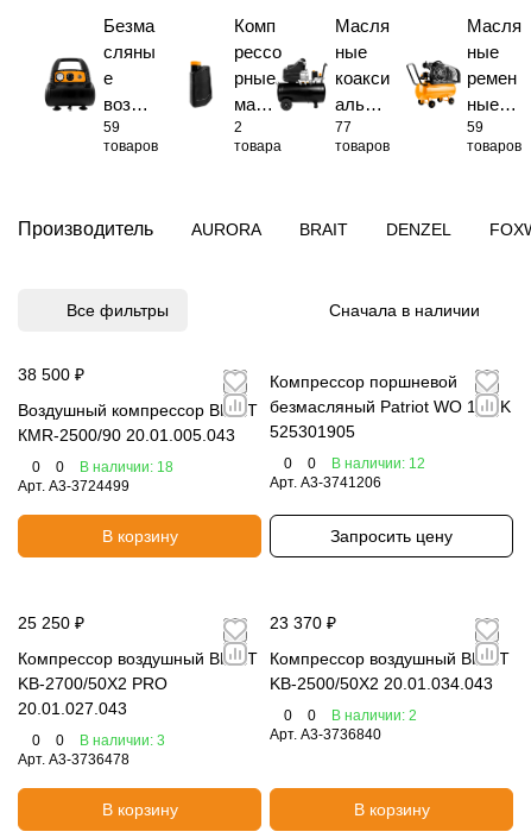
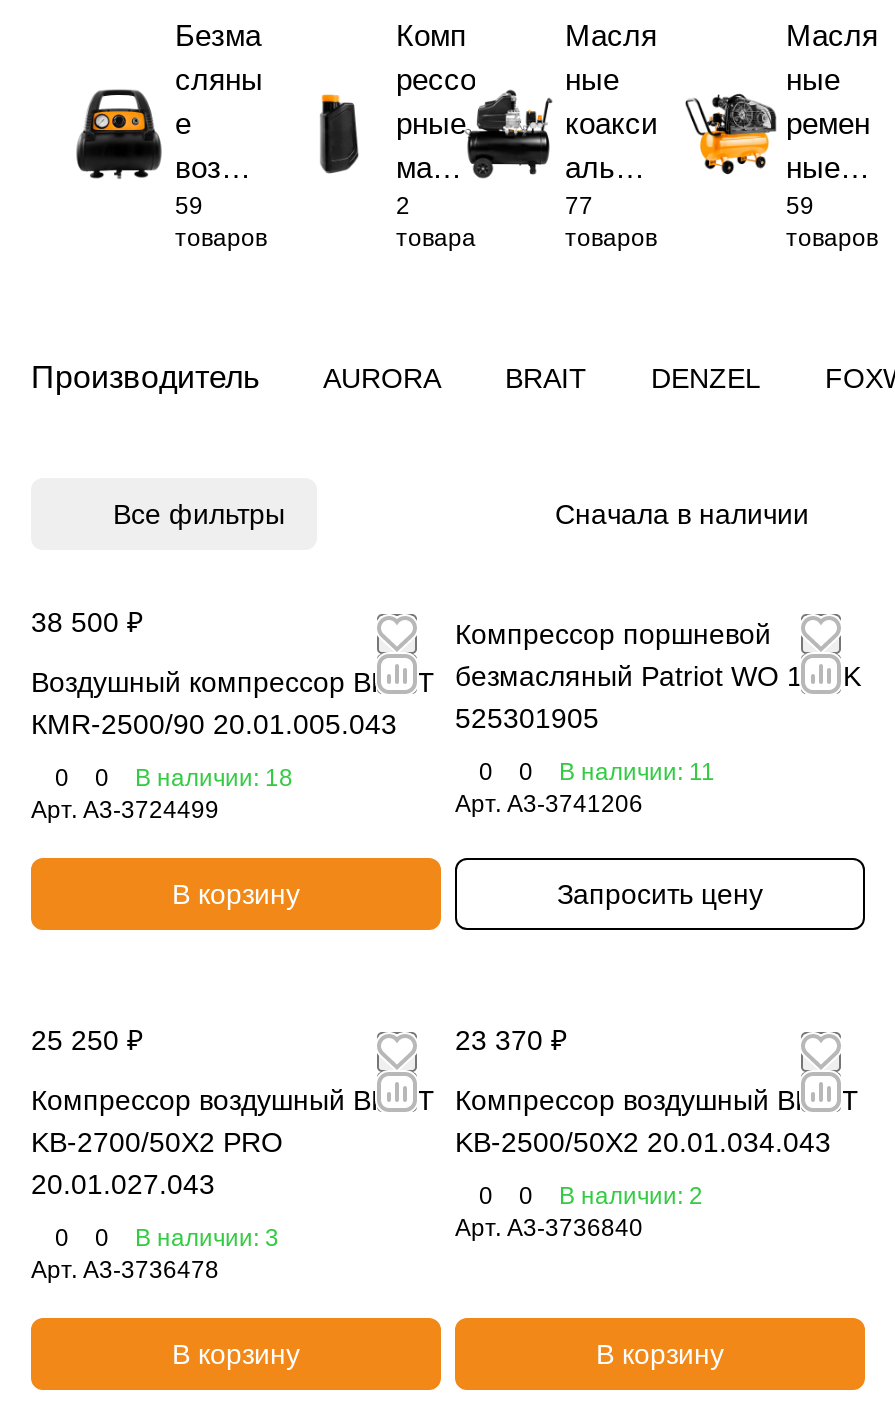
[284,455,425,472] 0 0 В наличии: 12 -> [479,758,715,786] 0 0 В наличии: 11

